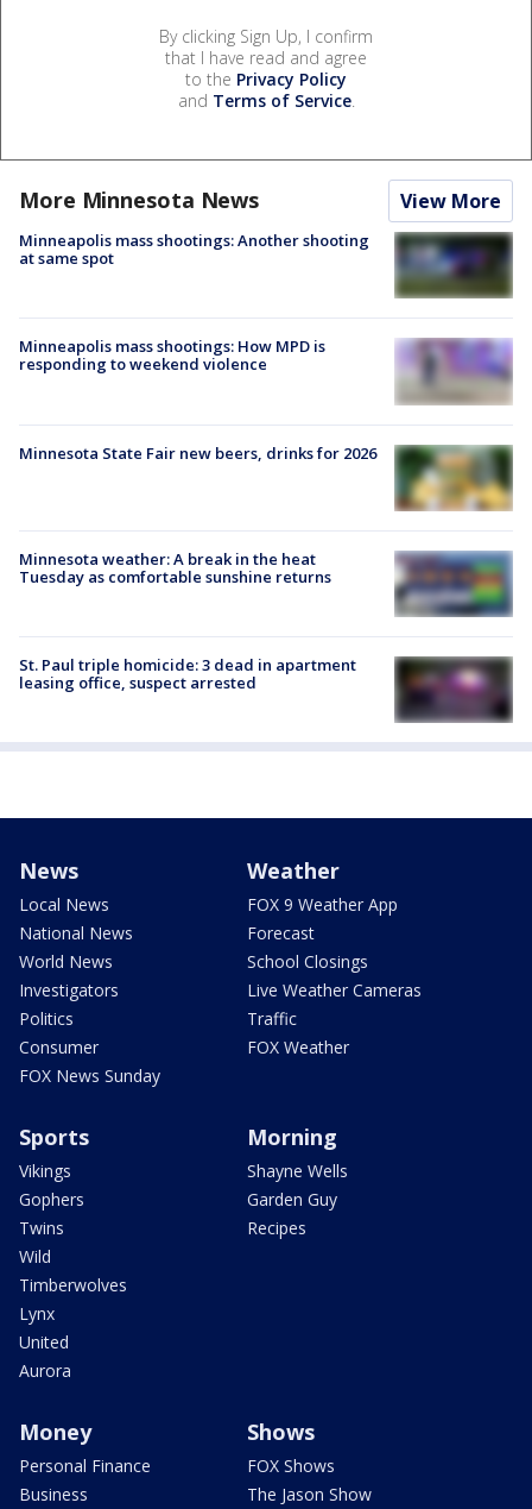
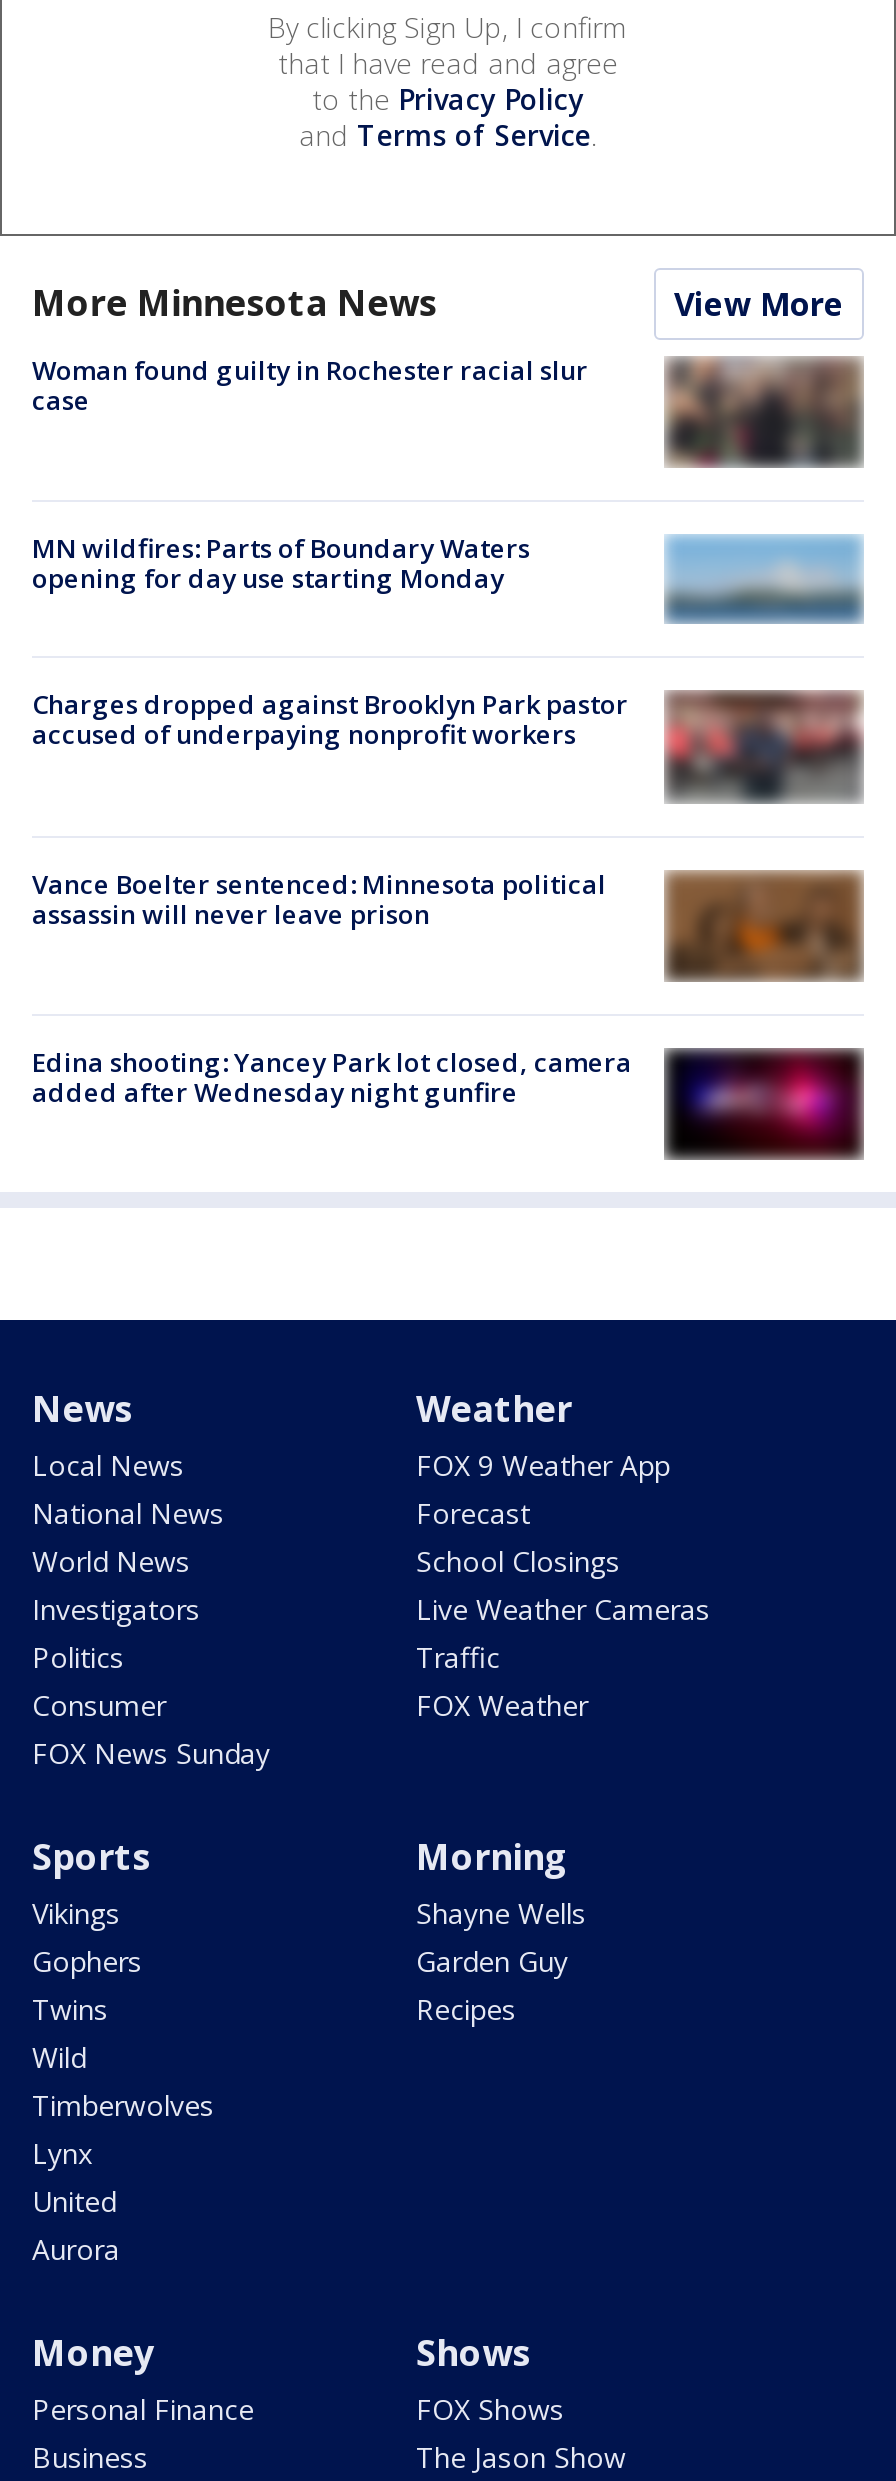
[19,230,512,296] [image] | Minneapolis mass shootings: Another shooting | at same spot -> [32,352,864,468] [image] | Woman found guilty in Rochester racial slur | case
[19,336,325,375] Minneapolis mass shootings: How MPD is | responding to weekend violence -> [32,531,530,597] MN wildfires: Parts of Boundary Waters | opening for day use starting Monday
[397,338,512,405] [image] -> [666,534,860,624] [image]
[19,442,512,511] [image] | Minnesota State Fair new beers, drinks for 2026 -> [32,687,864,804] [image] | Charges dropped against Brooklyn Park pastor | accused of underpaying nonprofit workers
[19,548,331,587] Minnesota weather: A break in the heat | Tuesday as comfortable sunshine returns -> [32,865,606,931] Vance Boelter sentenced: Minnesota political | assassin will never leave prison
[394,551,513,617] [image] -> [664,870,864,982] [image]
[19,654,512,722] [image] | St. Paul triple homicide: 3 dead in apartment | leasing office, suspect arrested -> [32,1044,858,1156] [image] | Edina shooting: Yancey Park lot closed, camera | added after Wednesday night gunfire

